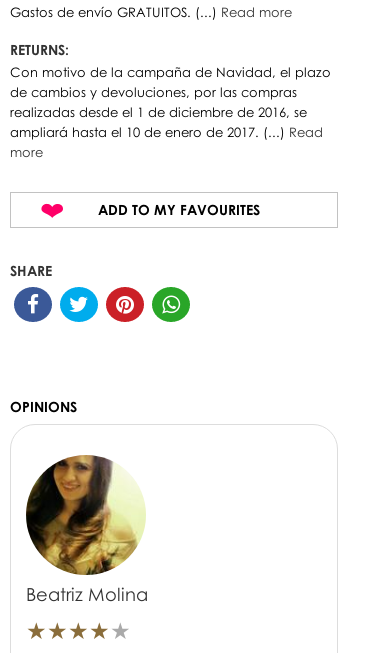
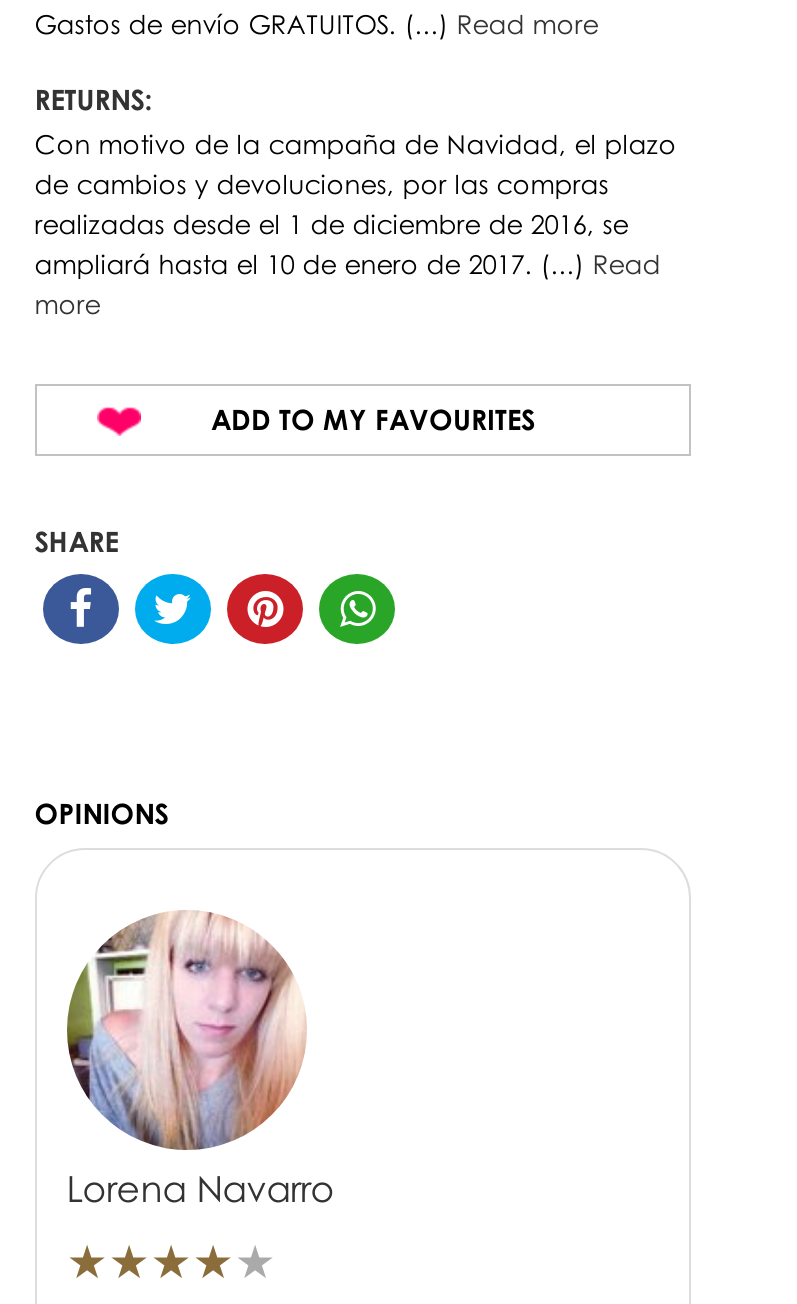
[26,455,148,605] [image] | Beatriz Molina -> [65,912,335,1209] [image] | Lorena Navarro

